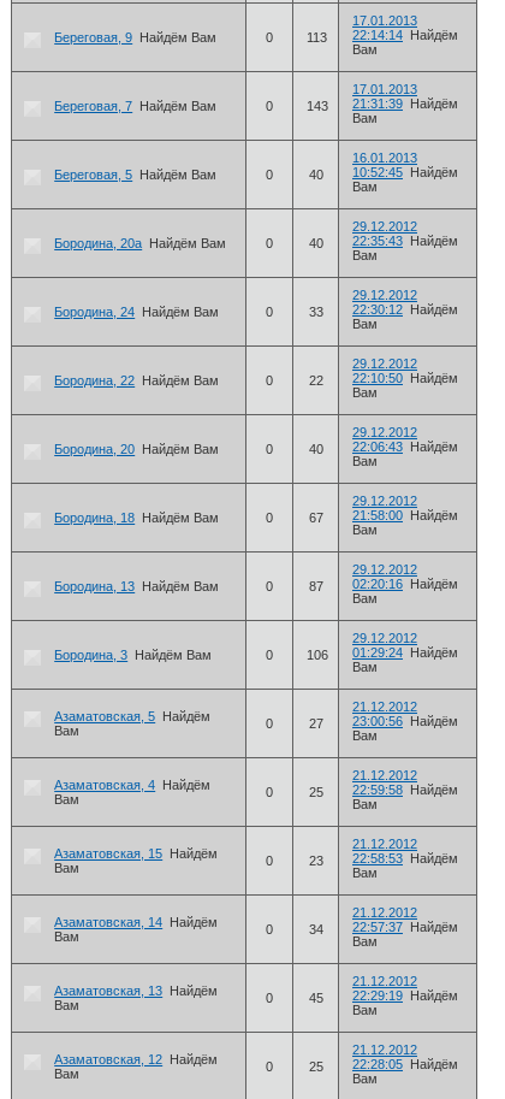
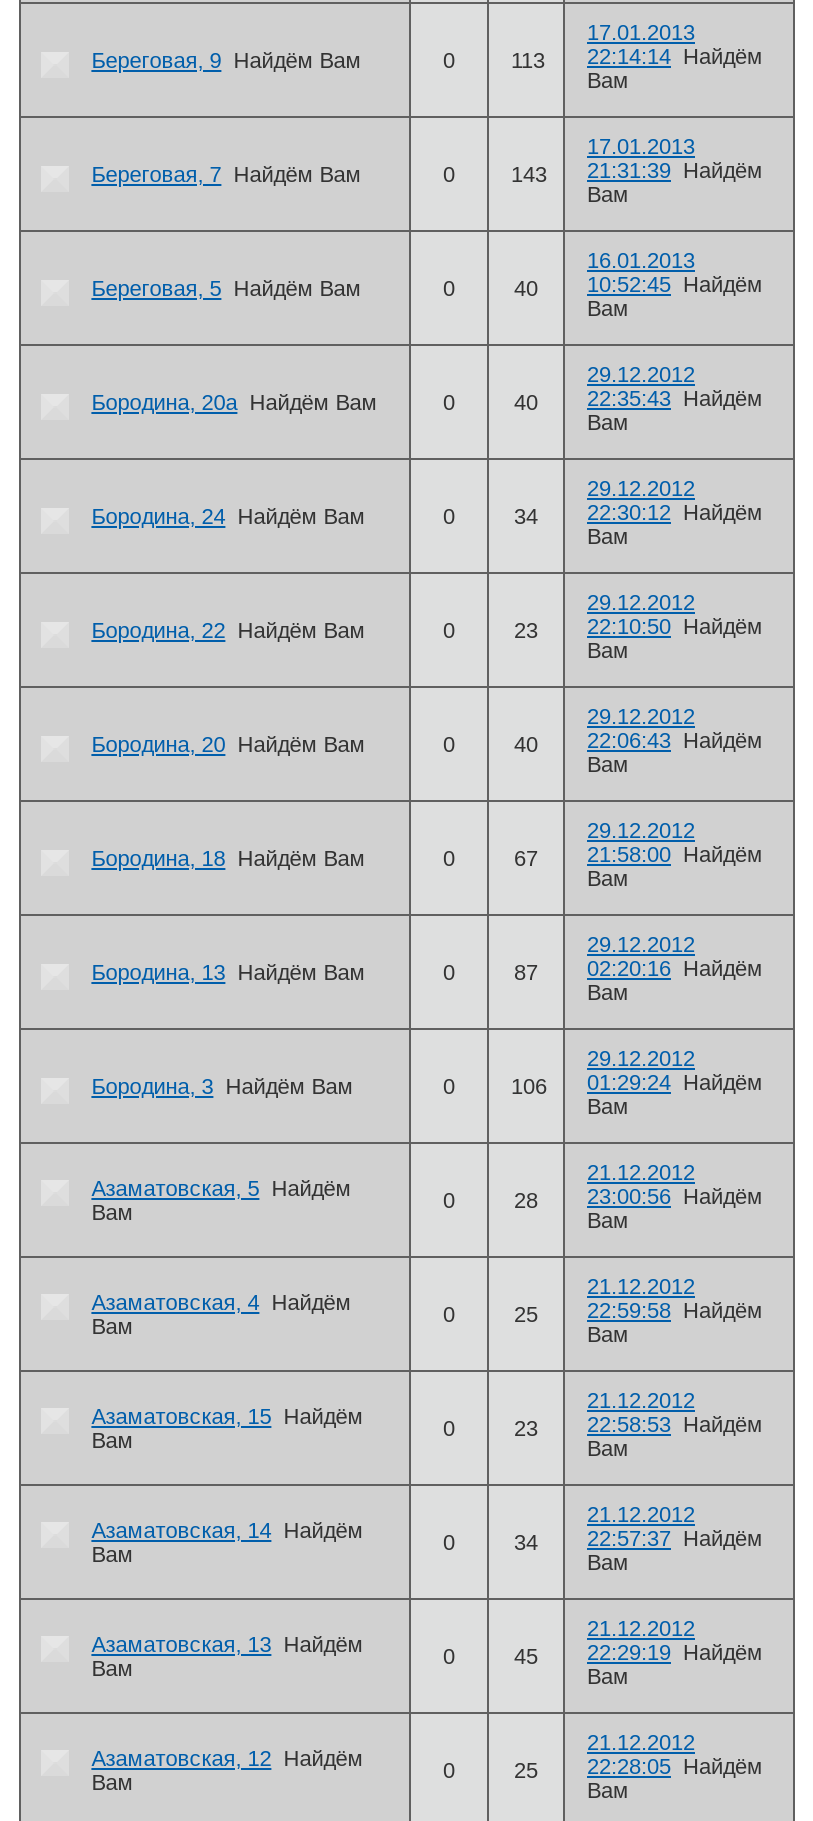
[308,305,323,319] 33 -> [514,505,538,529] 34
[308,374,323,388] 22 -> [514,619,538,643] 23
[308,717,323,731] 27 -> [514,1189,538,1213] 28

